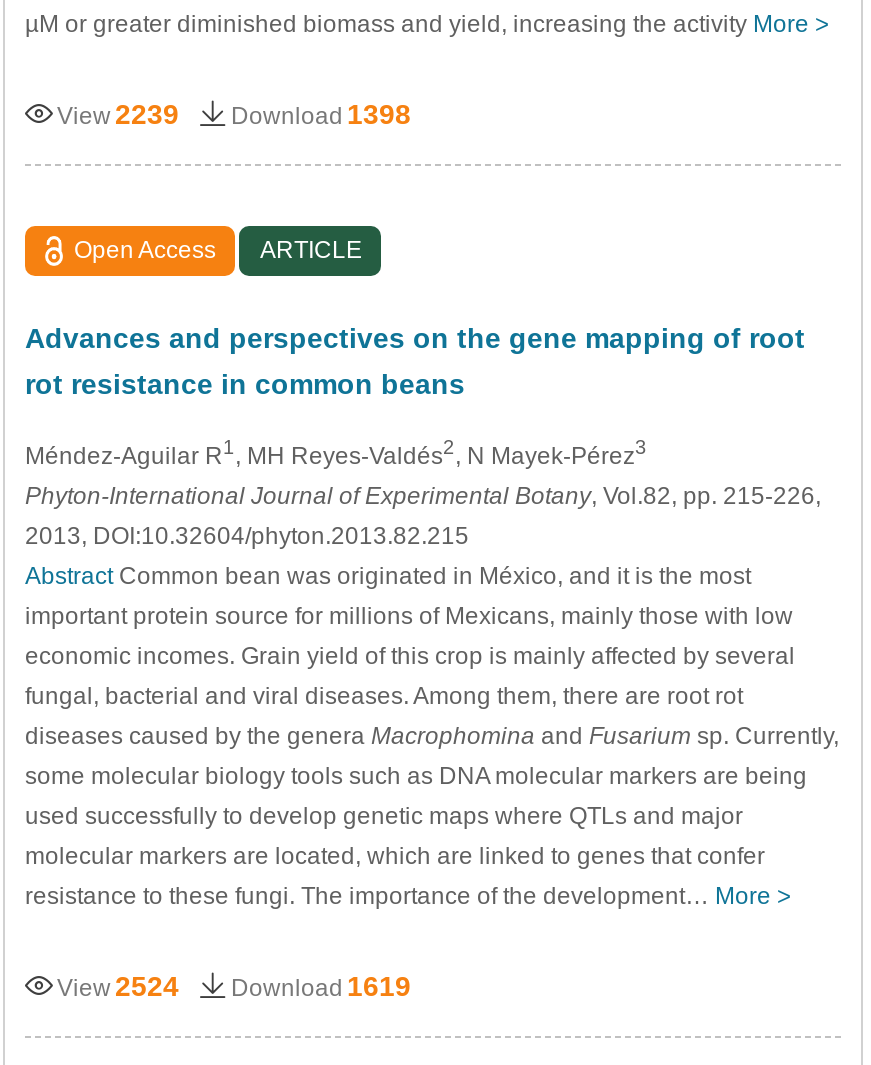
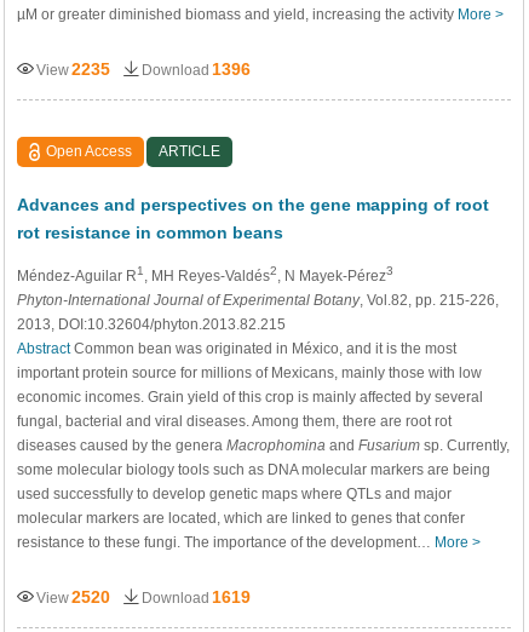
[57,98,179,130] View 2239 -> [36,59,110,78] View 2235
[231,98,411,130] Download 1398 -> [142,59,251,78] Download 1396
[57,970,411,1002] View 2524 Download 1619 -> [36,587,251,606] View 2520 Download 1619

